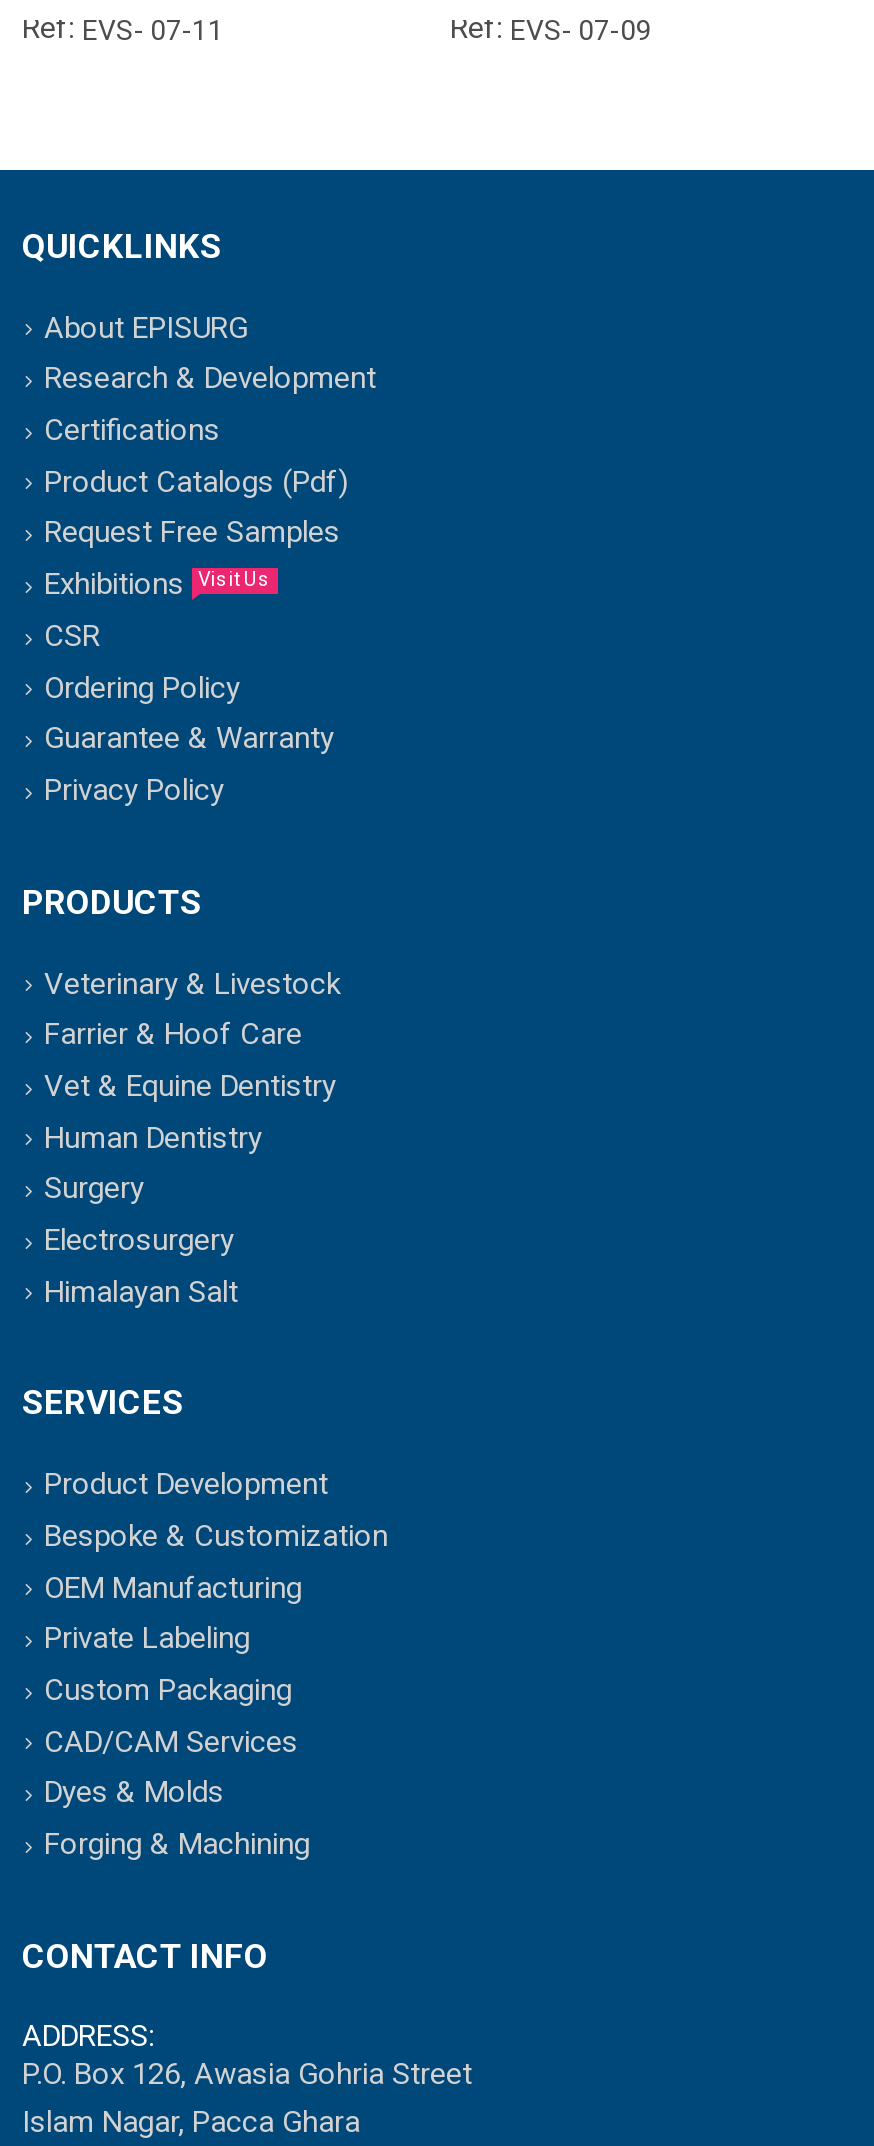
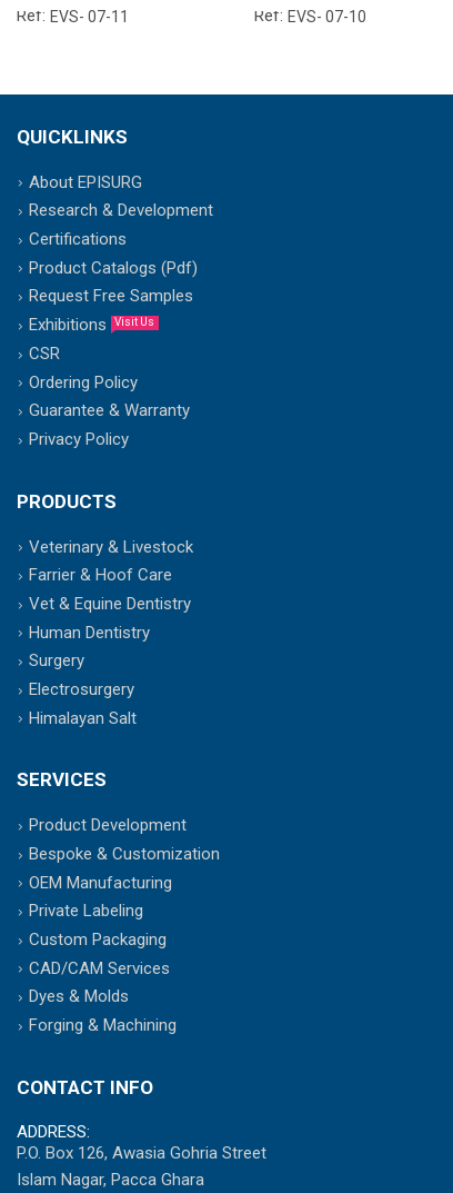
[450,9,652,45] Ref: EVS- 07-09 -> [254,5,366,25] Ref: EVS- 07-10

